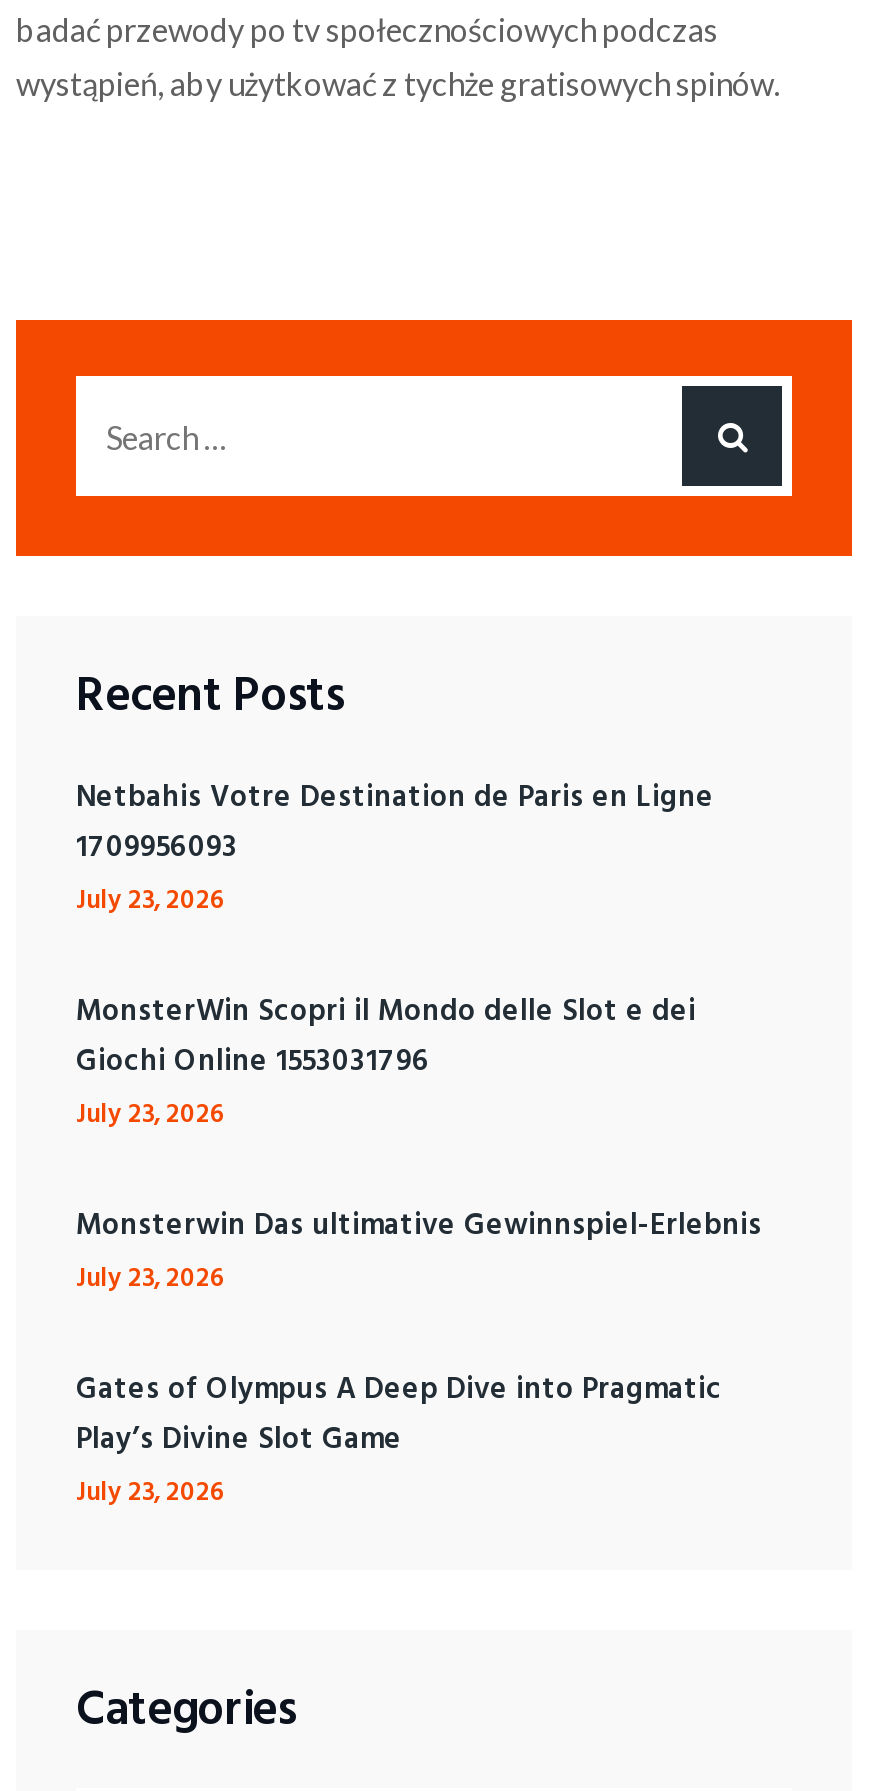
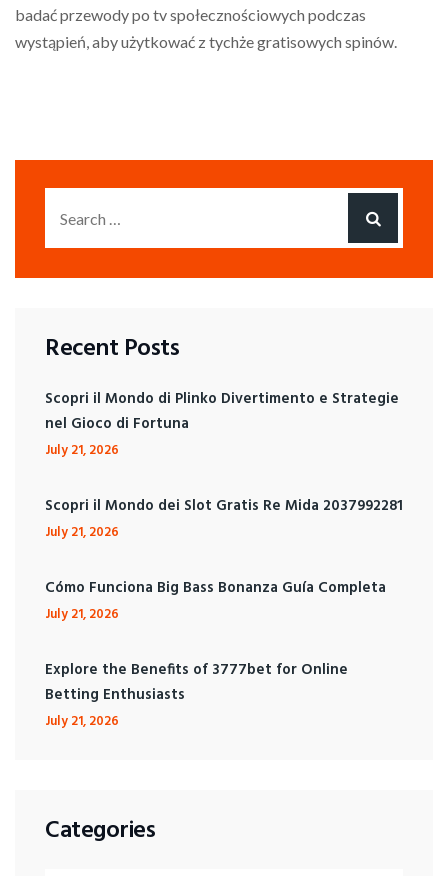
[76,774,714,922] Netbahis Votre Destination de Paris en Ligne | 1709956093 | July 23, 2026 -> [45,387,399,461] Scopri il Mondo di Plinko Divertimento e Strategie | nel Gioco di Fortuna | July 21, 2026
[76,988,696,1136] MonsterWin Scopri il Mondo delle Slot e dei | Giochi Online 1553031796 | July 23, 2026 -> [45,494,403,543] Scopri il Mondo dei Slot Gratis Re Mida 2037992281 | July 21, 2026
[76,1202,762,1300] Monsterwin Das ultimative Gewinnspiel-Erlebnis | July 23, 2026 -> [45,576,386,625] Cómo Funciona Big Bass Bonanza Guía Completa | July 21, 2026
[76,1366,722,1514] Gates of Olympus A Deep Dive into Pragmatic | Play’s Divine Slot Game | July 23, 2026 -> [45,658,348,732] Explore the Benefits of 3777bet for Online | Betting Enthusiasts | July 21, 2026

